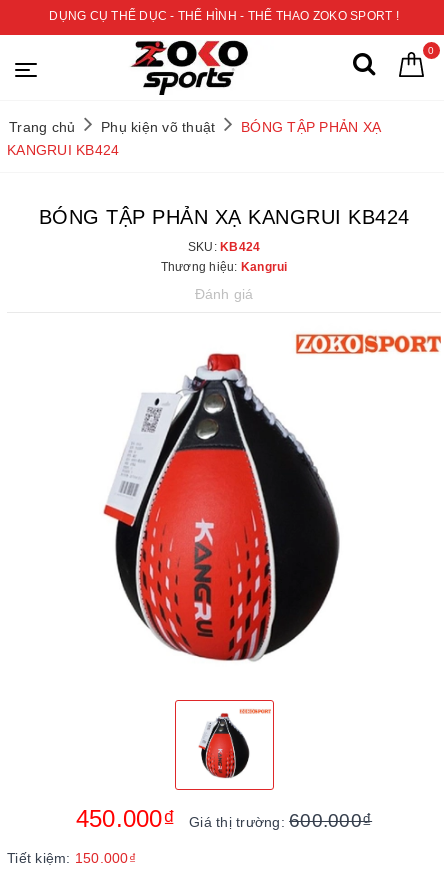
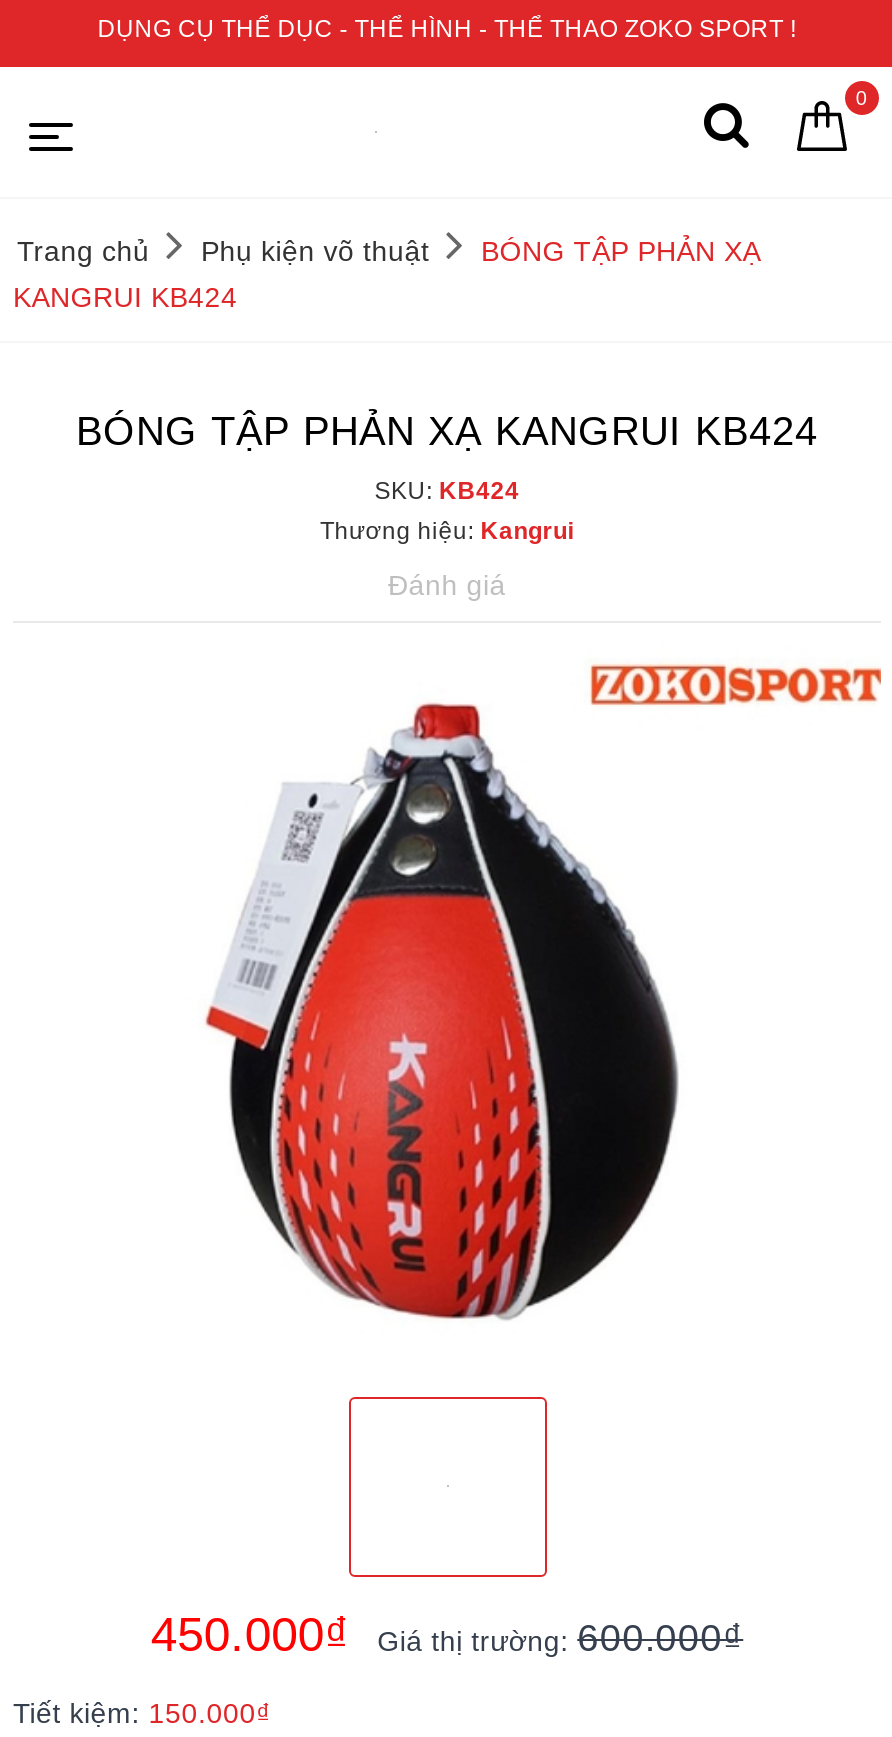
[130,40,249,96] [image] -> none
[198,708,271,779] [image] -> none

